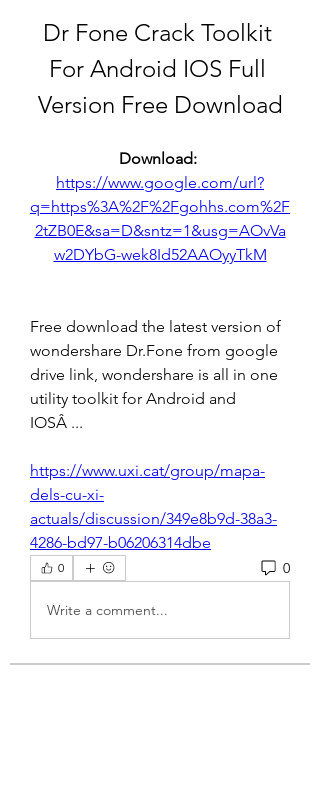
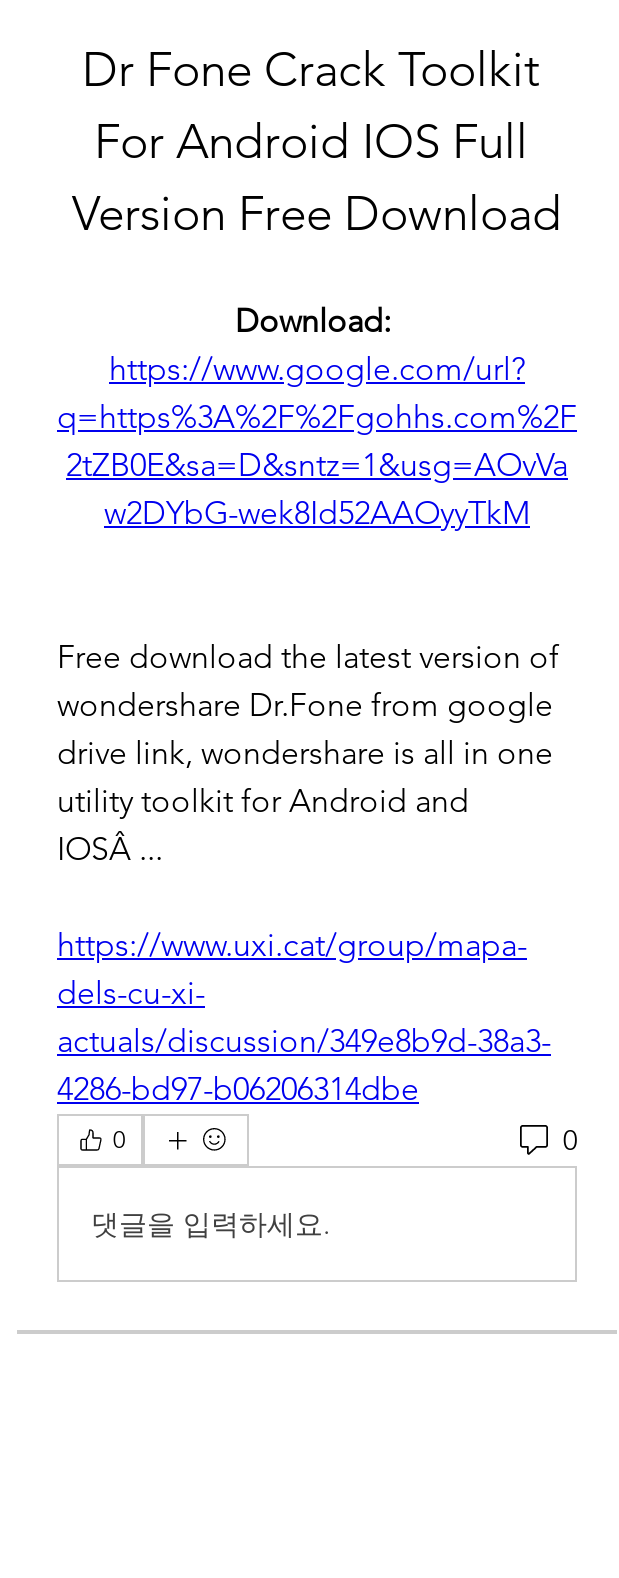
[47,600,168,618] Write a comment... -> [91,1205,331,1241] 댓글을 입력하세요.

